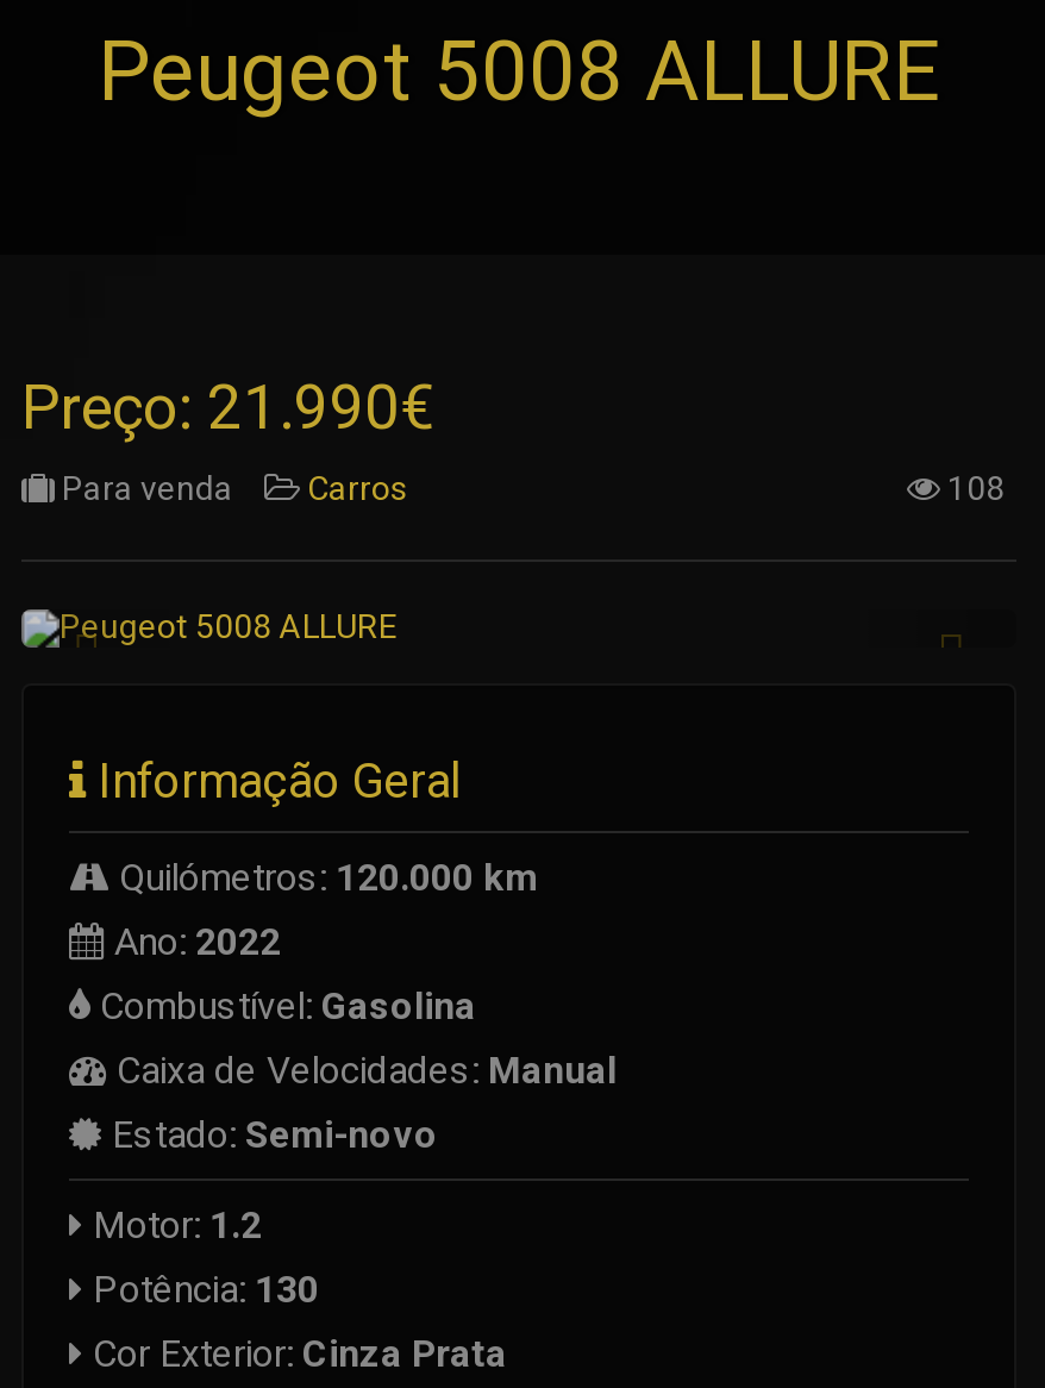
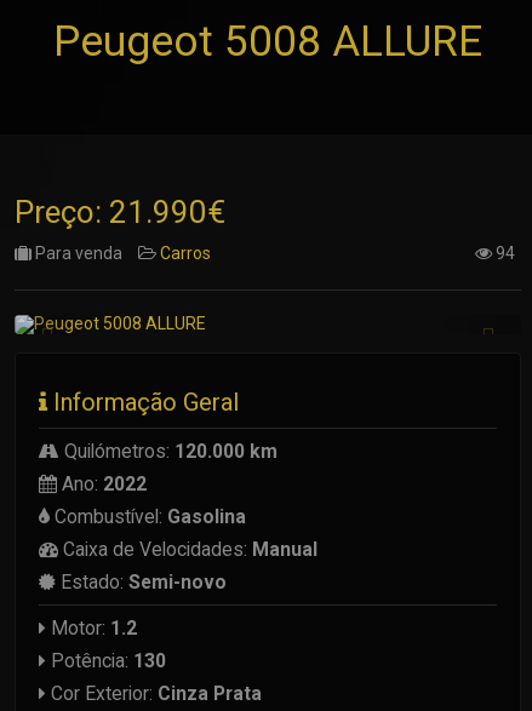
[940,469,1005,507] 108 -> [492,243,515,263] 94

